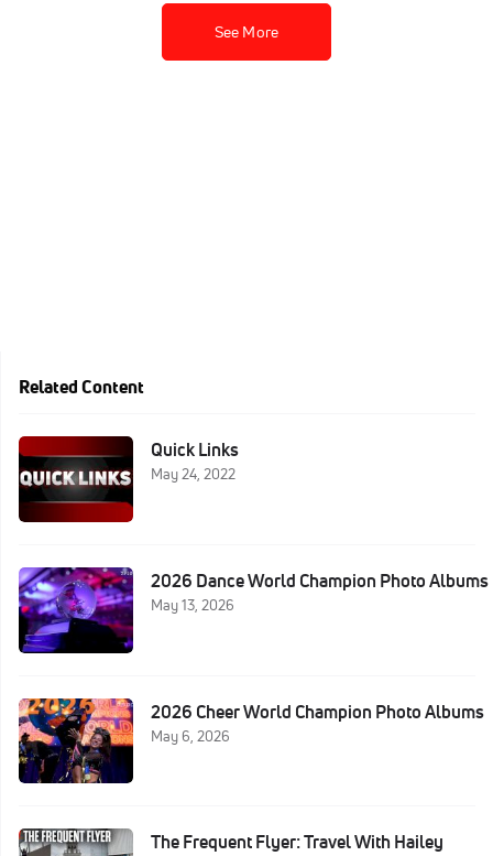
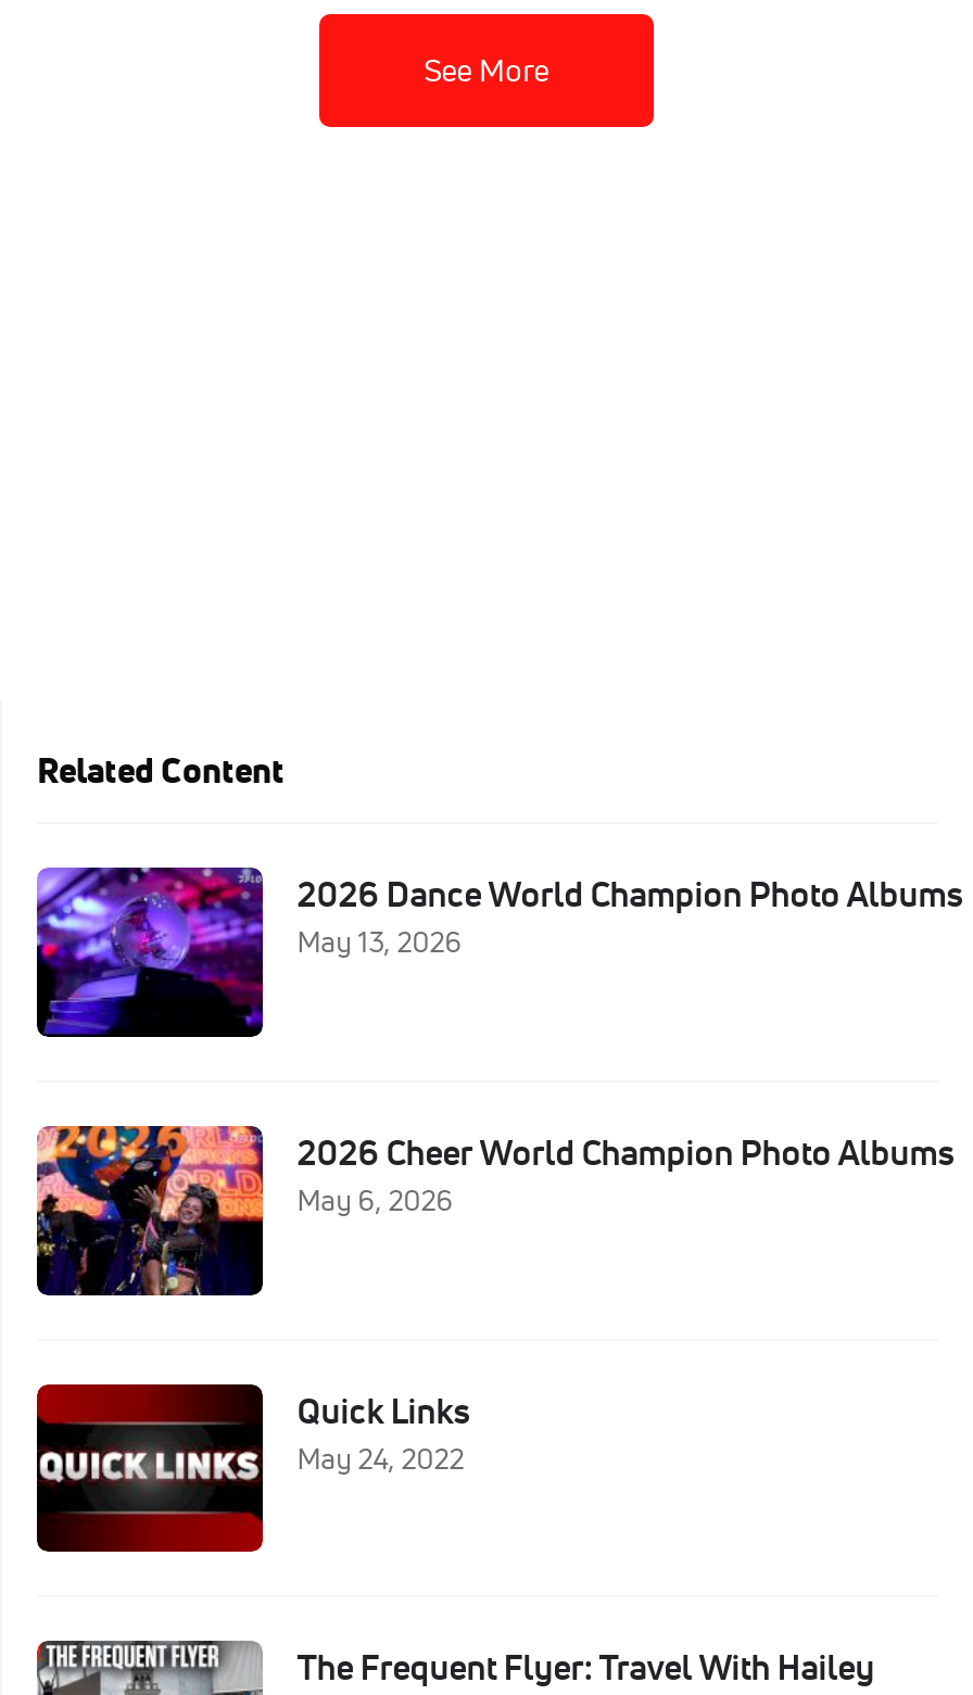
moved [18,435,239,523] -> [37,1382,471,1554]: [image] | Quick Links | May 24, 2022
moved [17,565,488,744] -> [33,863,964,1217]: [image] | 2026 Dance World Champion Photo Albums | May 13, 2026 | 2026 Cheer World Champion Photo Albums | May 6, 2026

